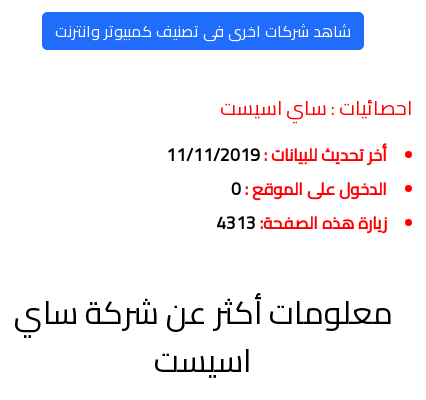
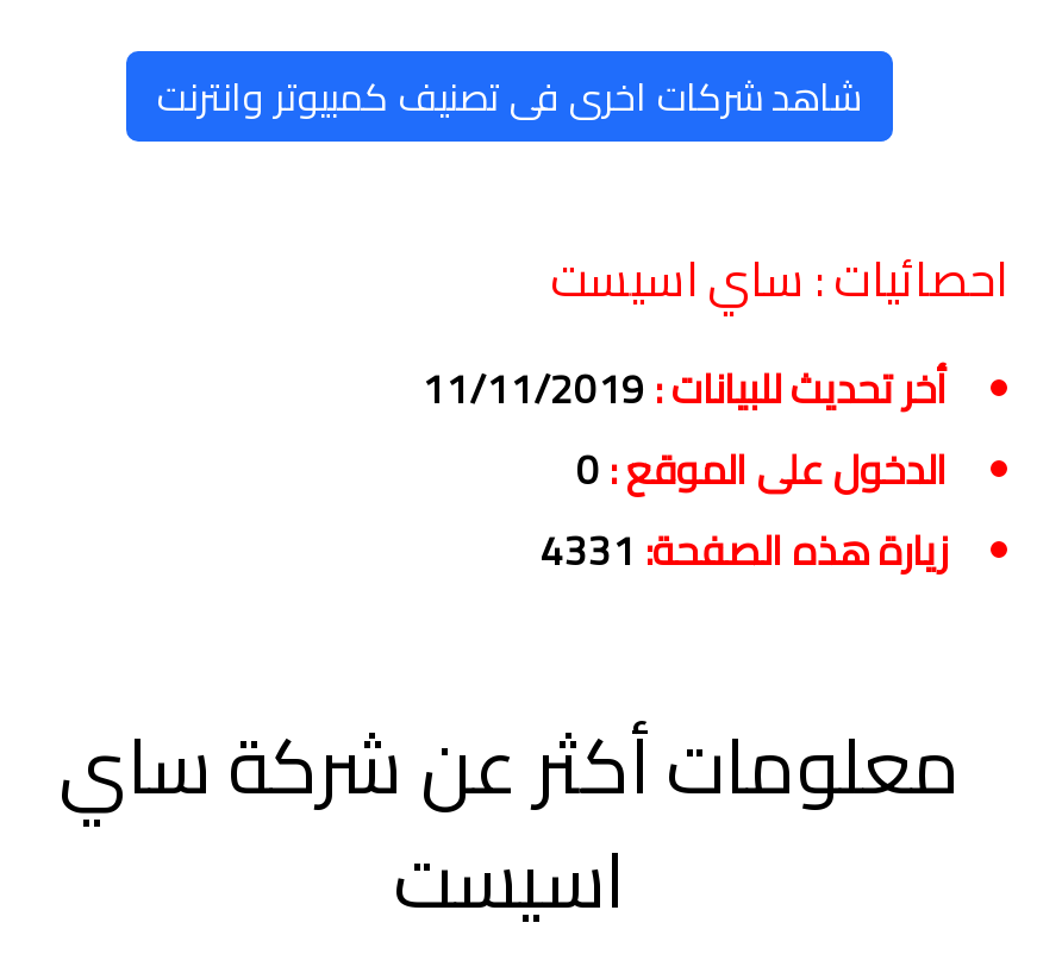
[216,207,387,239] زيارة هذه الصفحة: 4313 -> [541,514,948,590] زيارة هذه الصفحة: 4331

